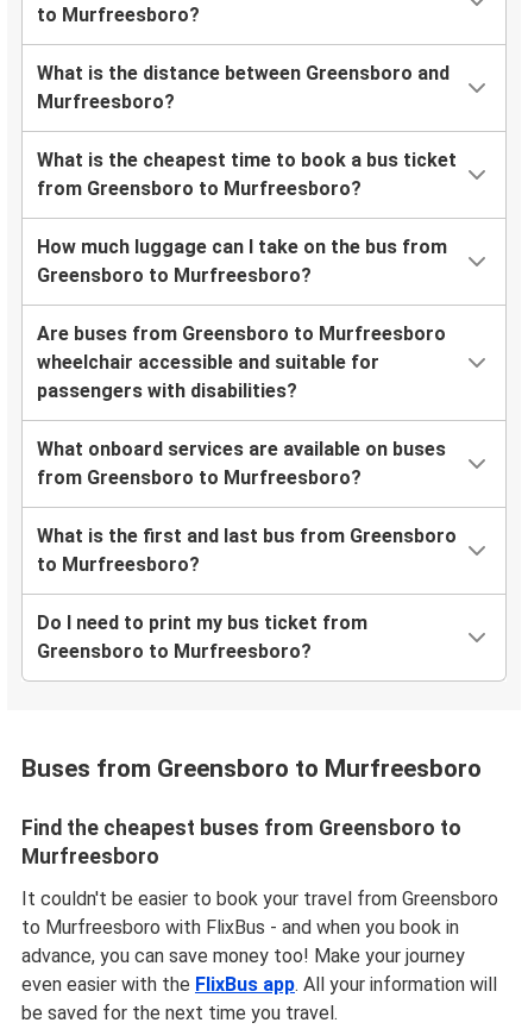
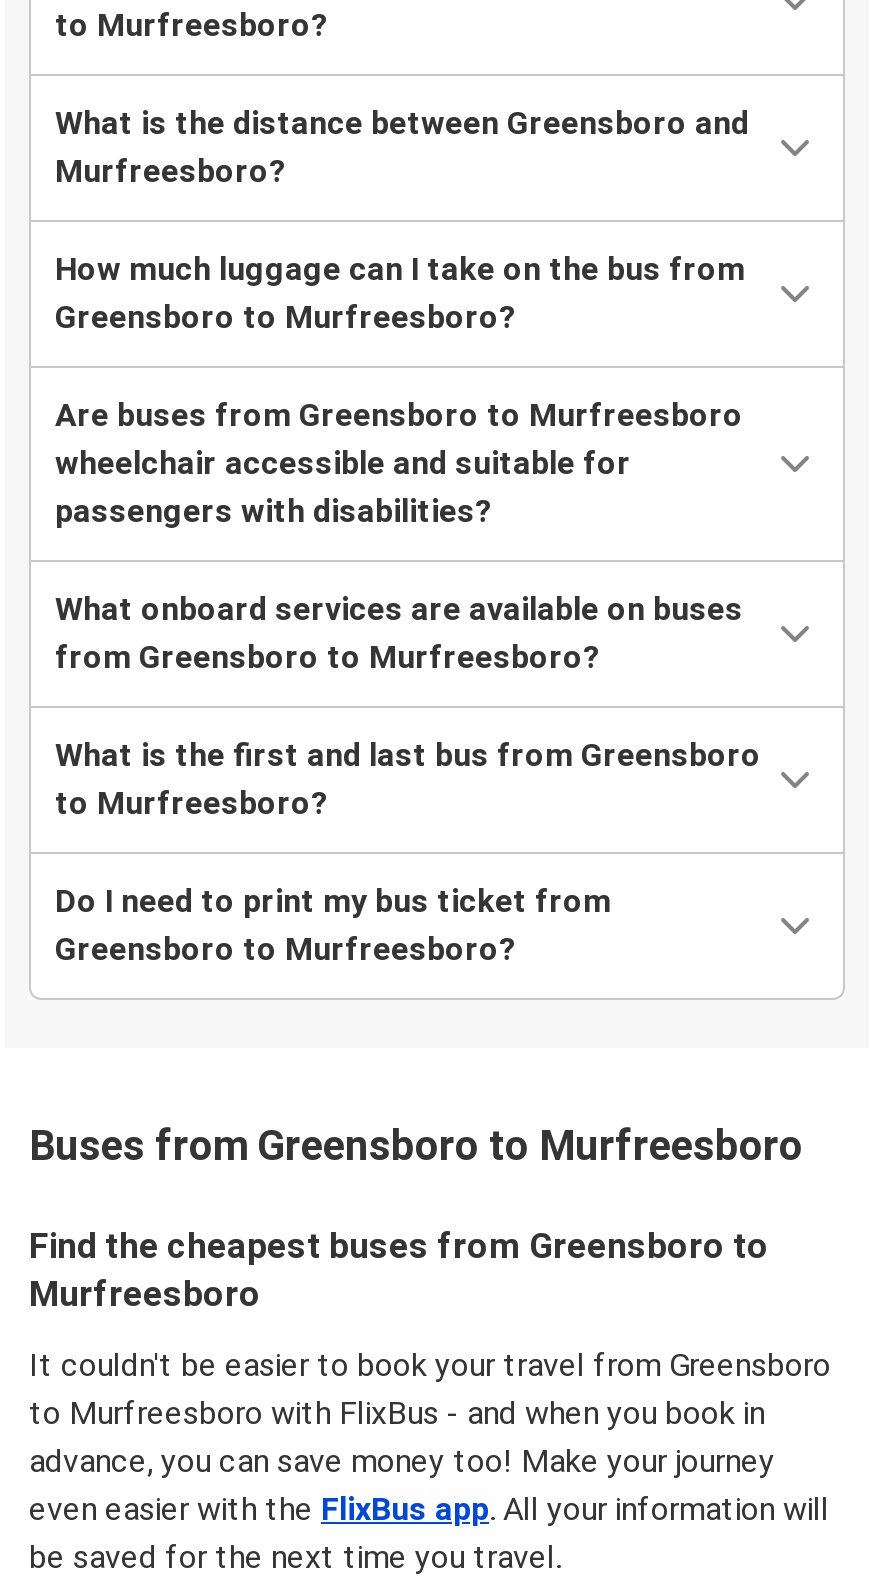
[37,149,457,200] What is the cheapest time to book a bus ticket | from Greensboro to Murfreesboro? -> none

